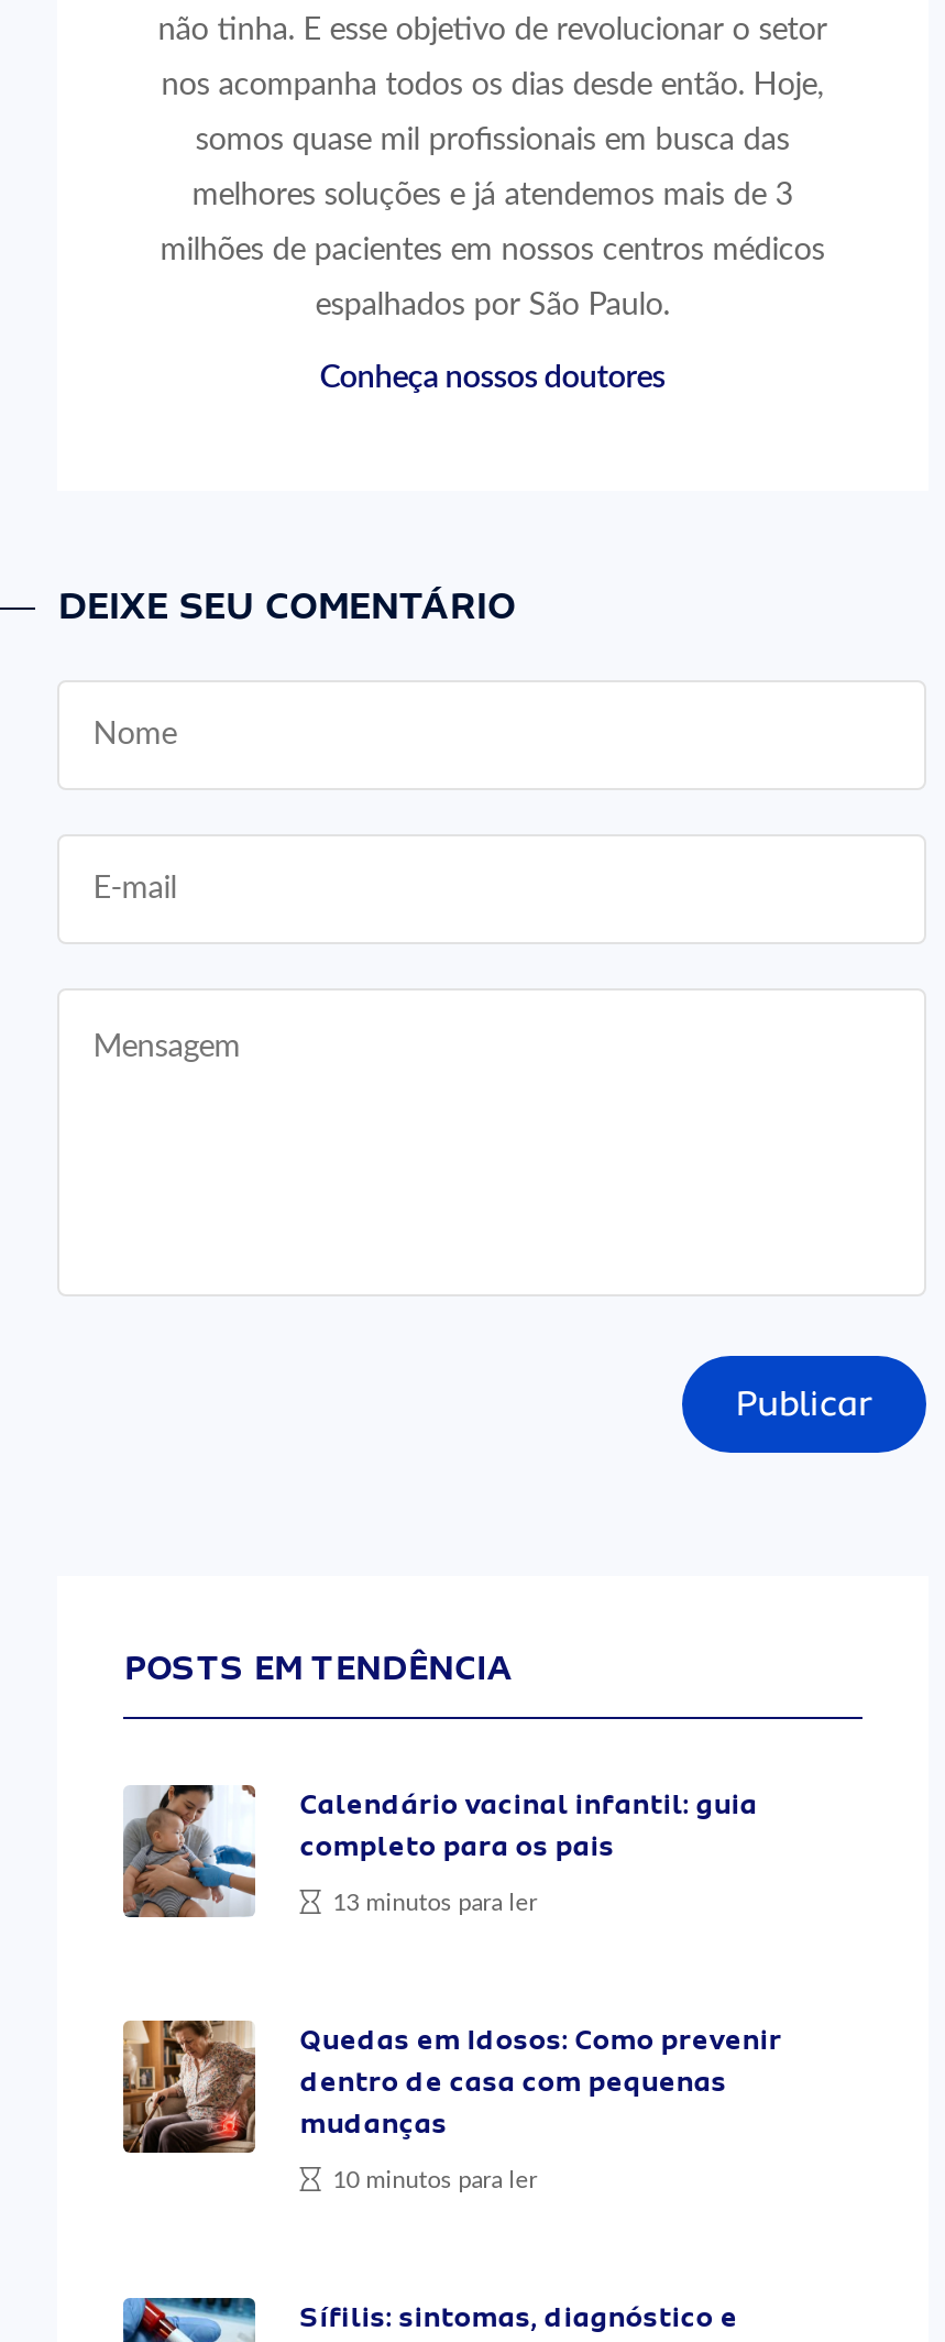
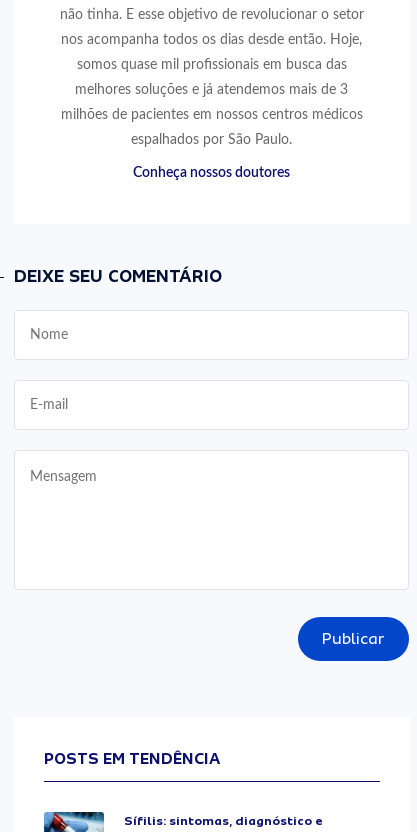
[121,1783,757,1919] [image] | Calendário vacinal infantil: guia | completo para os pais | 13 minutos para ler -> none
[121,2018,782,2193] [image] | Quedas em Idosos: Como prevenir | dentro de casa com pequenas | mudanças | 10 minutos para ler -> none

